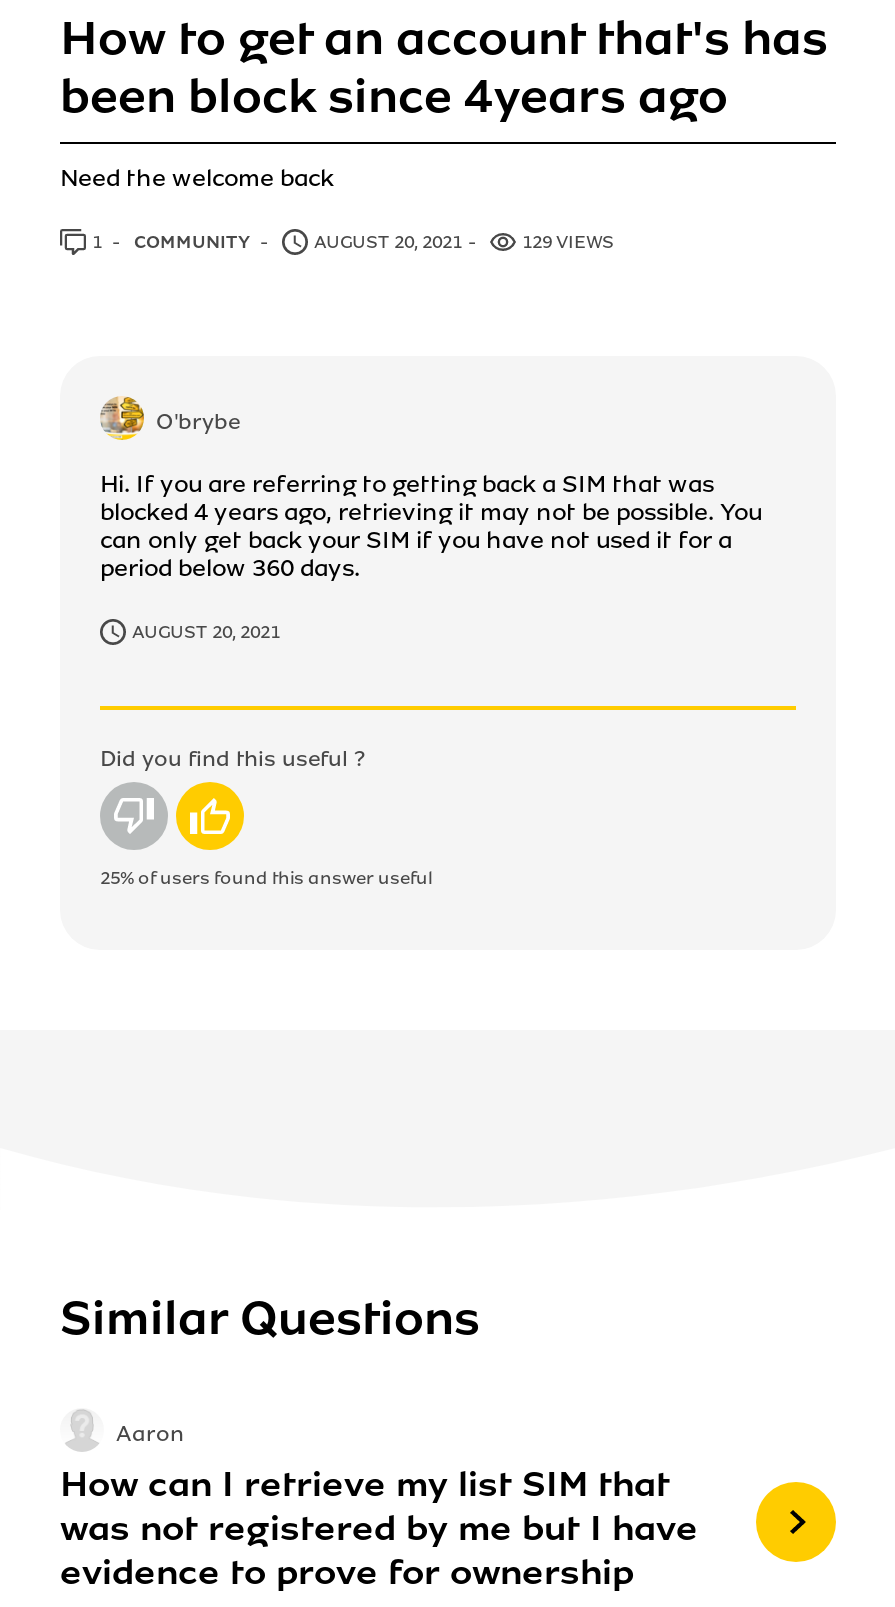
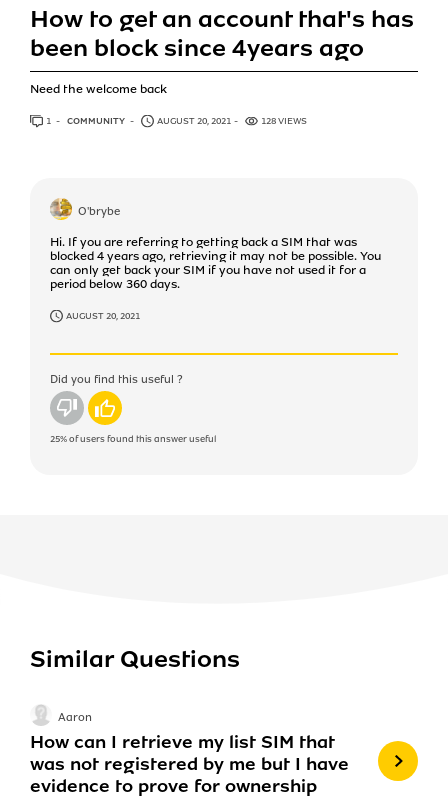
[522,230,614,254] 129 VIEWS -> [261,115,307,127] 128 VIEWS

